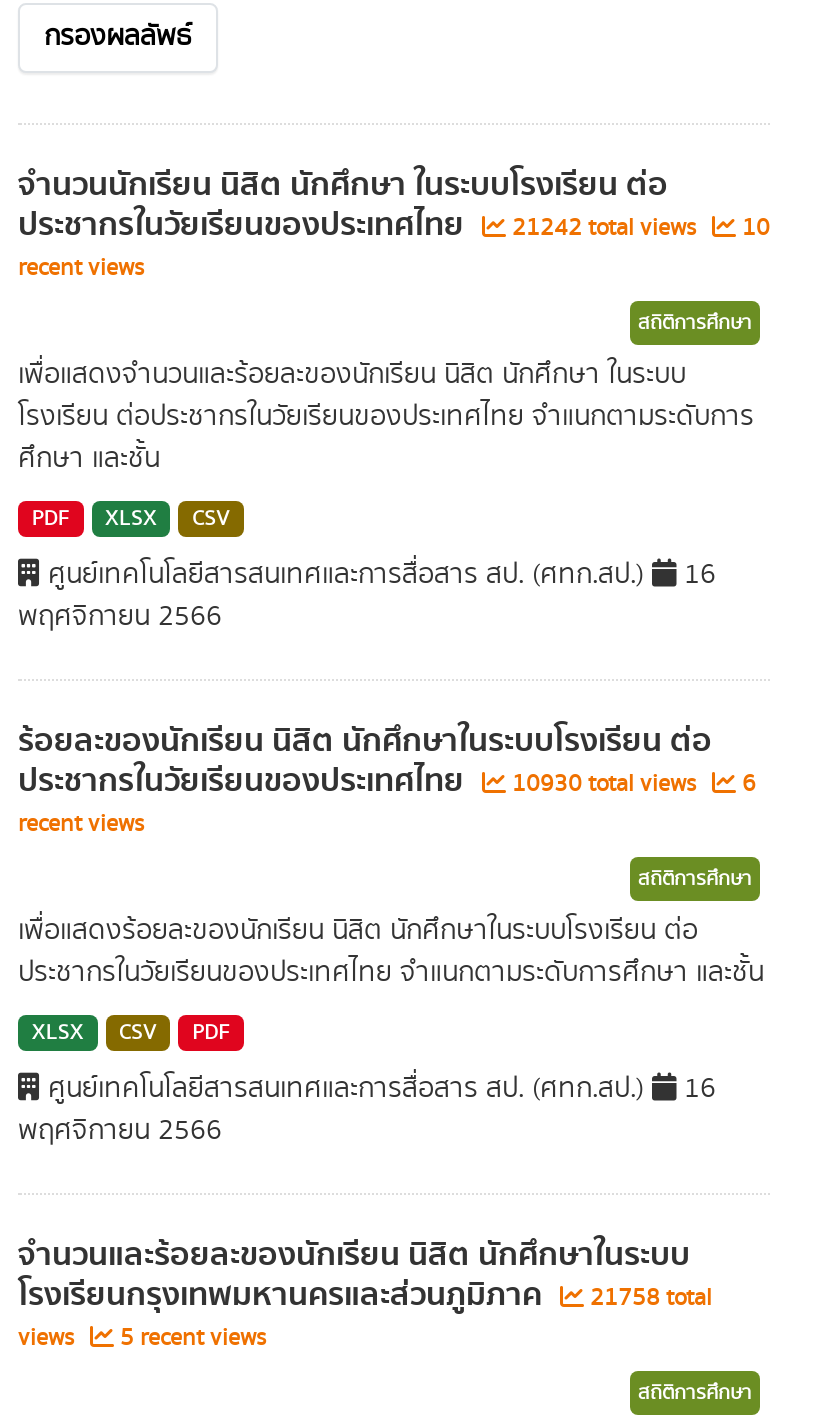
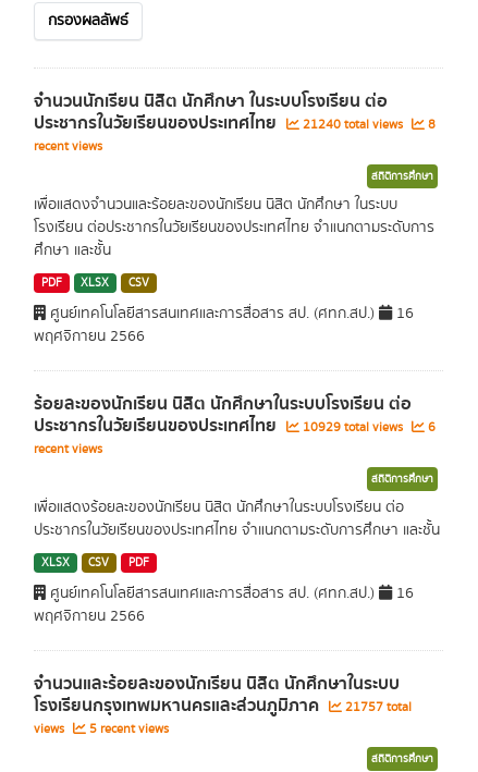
[506,211,702,245] 21242 total views -> [299,115,406,134] 21240 total views
[736,211,770,245] 10 -> [425,115,436,134] 8
[18,755,756,807] ประชากรในวัยเรียนของประเทศไทย 10930 total views 6 -> [34,412,436,440] ประชากรในวัยเรียนของประเทศไทย 10929 total views 6
[18,1269,712,1321] โรงเรียนกรุงเทพมหานครและส่วนภูมิภาค 21758 total -> [34,691,412,720] โรงเรียนกรุงเทพมหานครและส่วนภูมิภาค 21757 total

